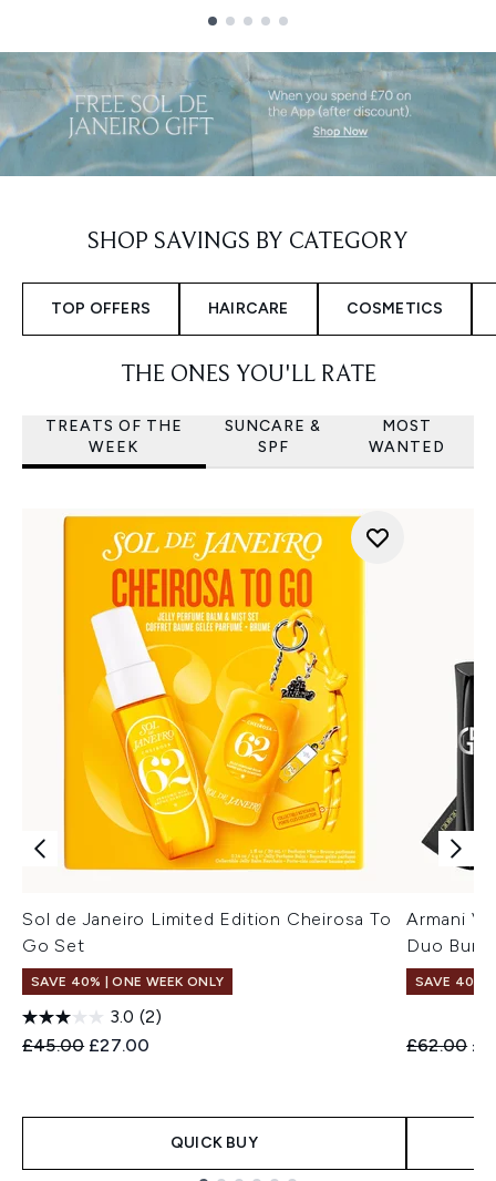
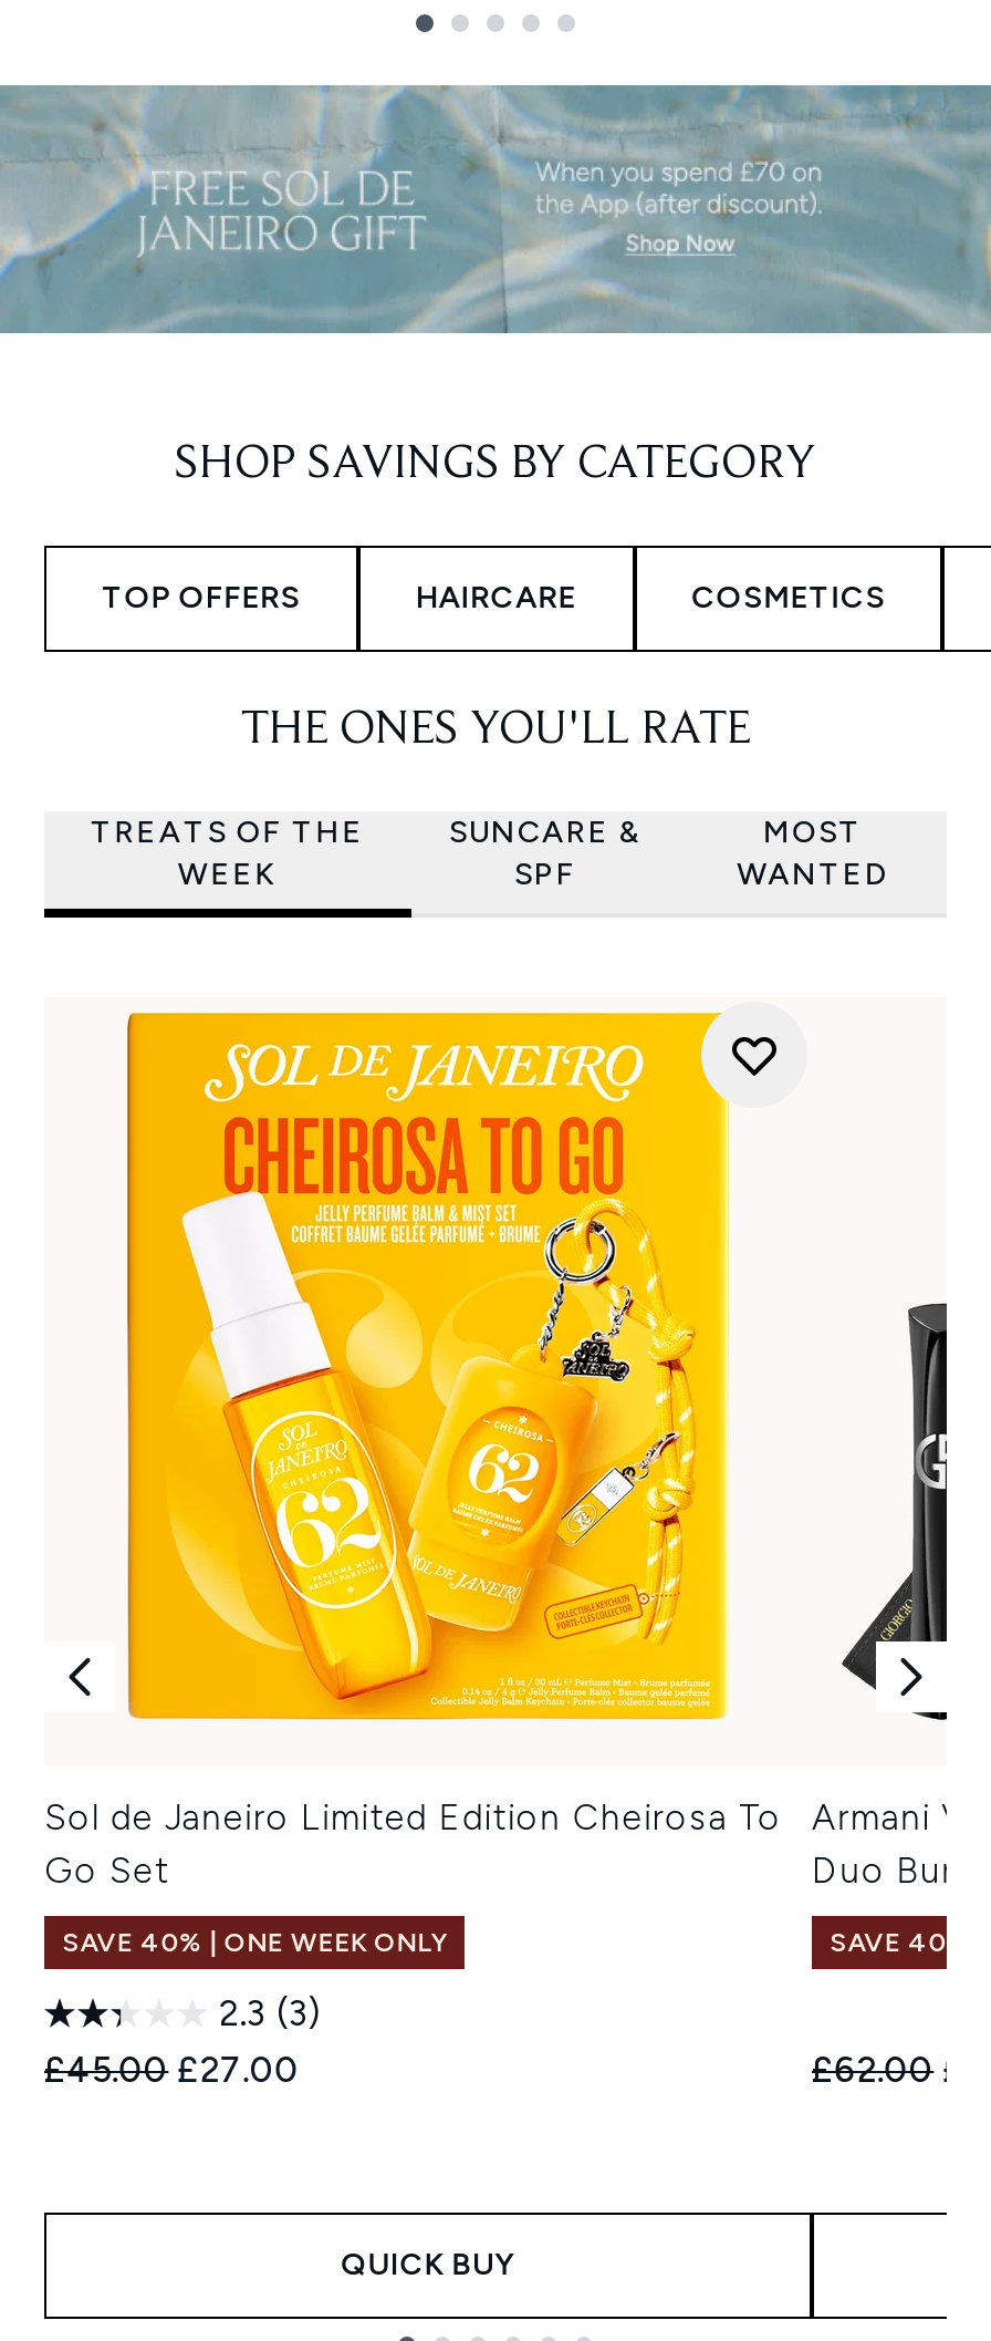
[110,1006,162,1027] 3.0 (2) -> [219,1991,321,2034] 2.3 (3)

